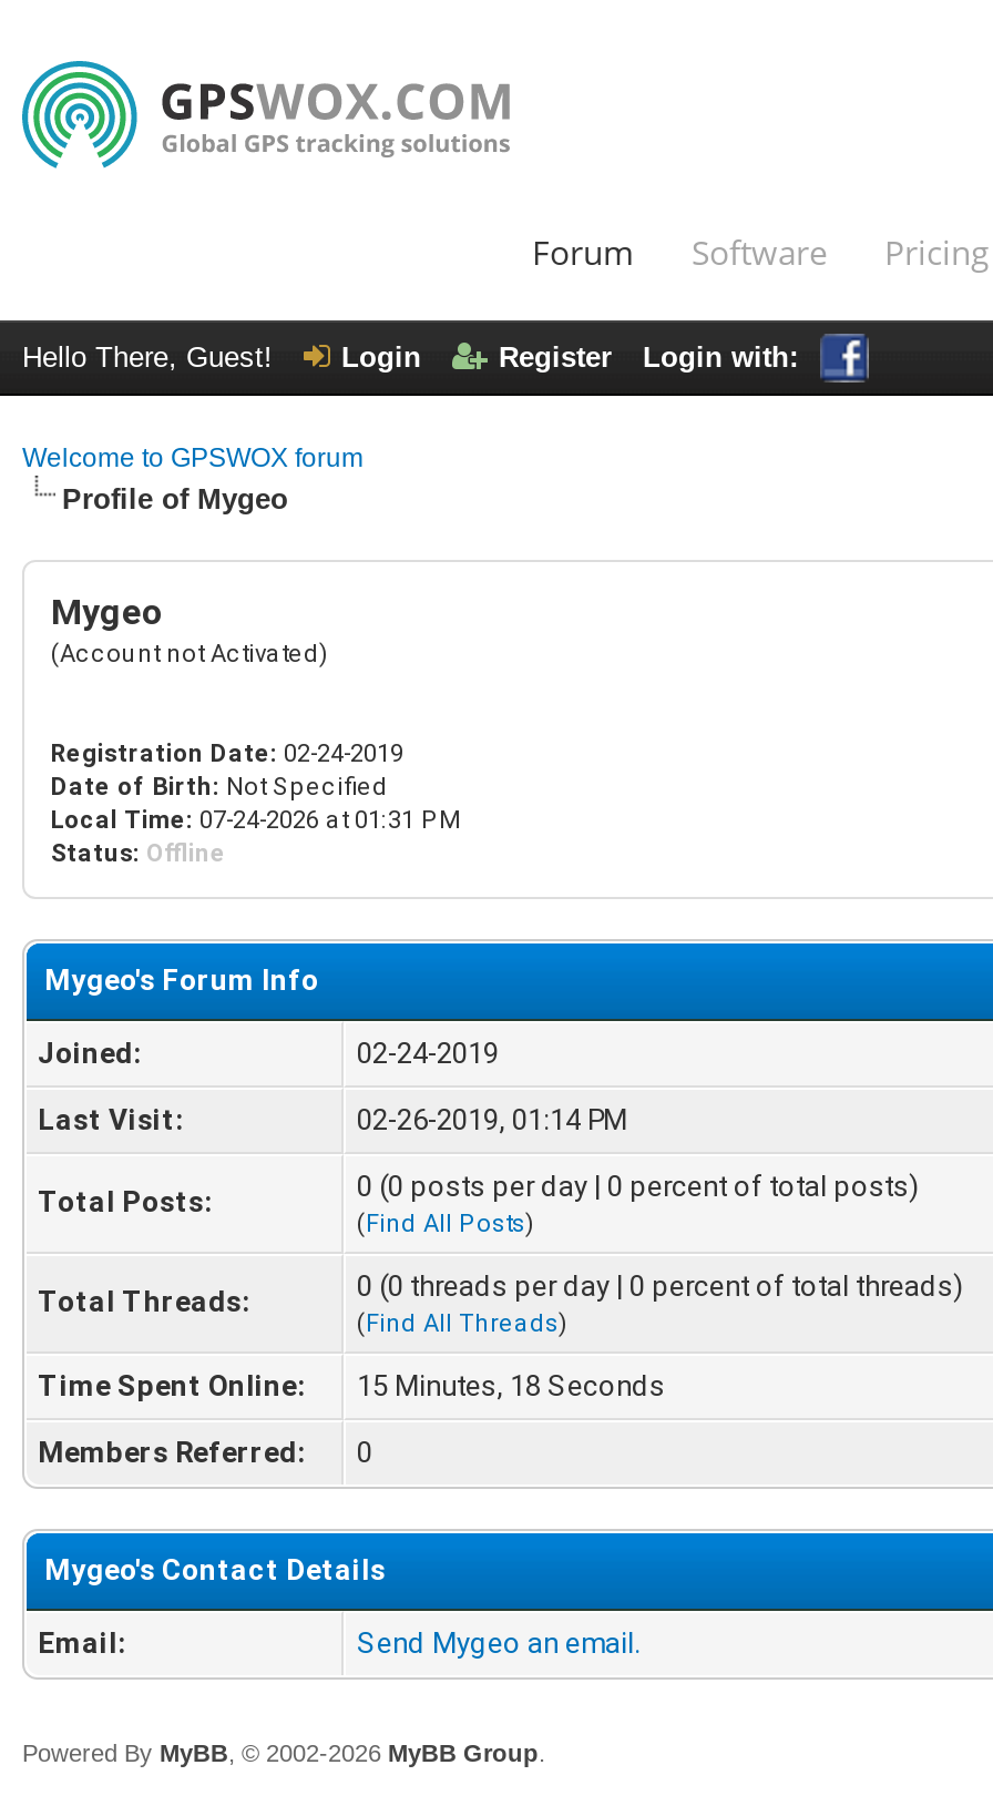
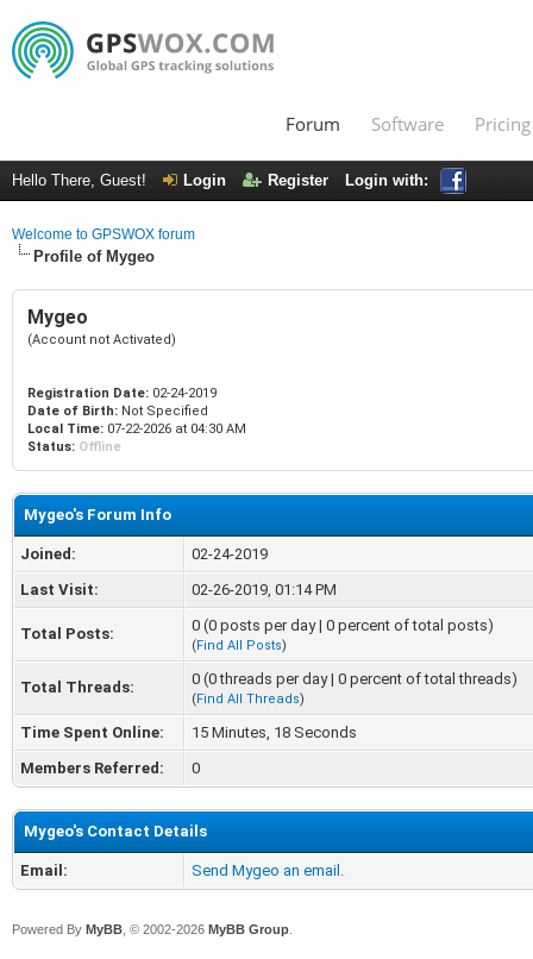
[51,807,461,835] Local Time: 07-24-2026 at 01:31 PM -> [27,422,246,437] Local Time: 07-22-2026 at 04:30 AM

